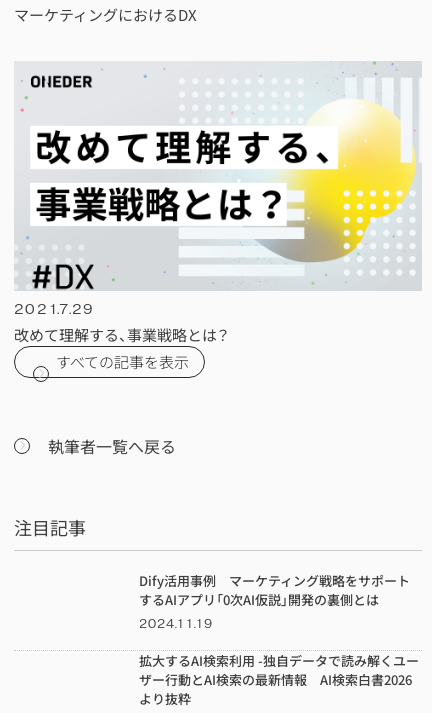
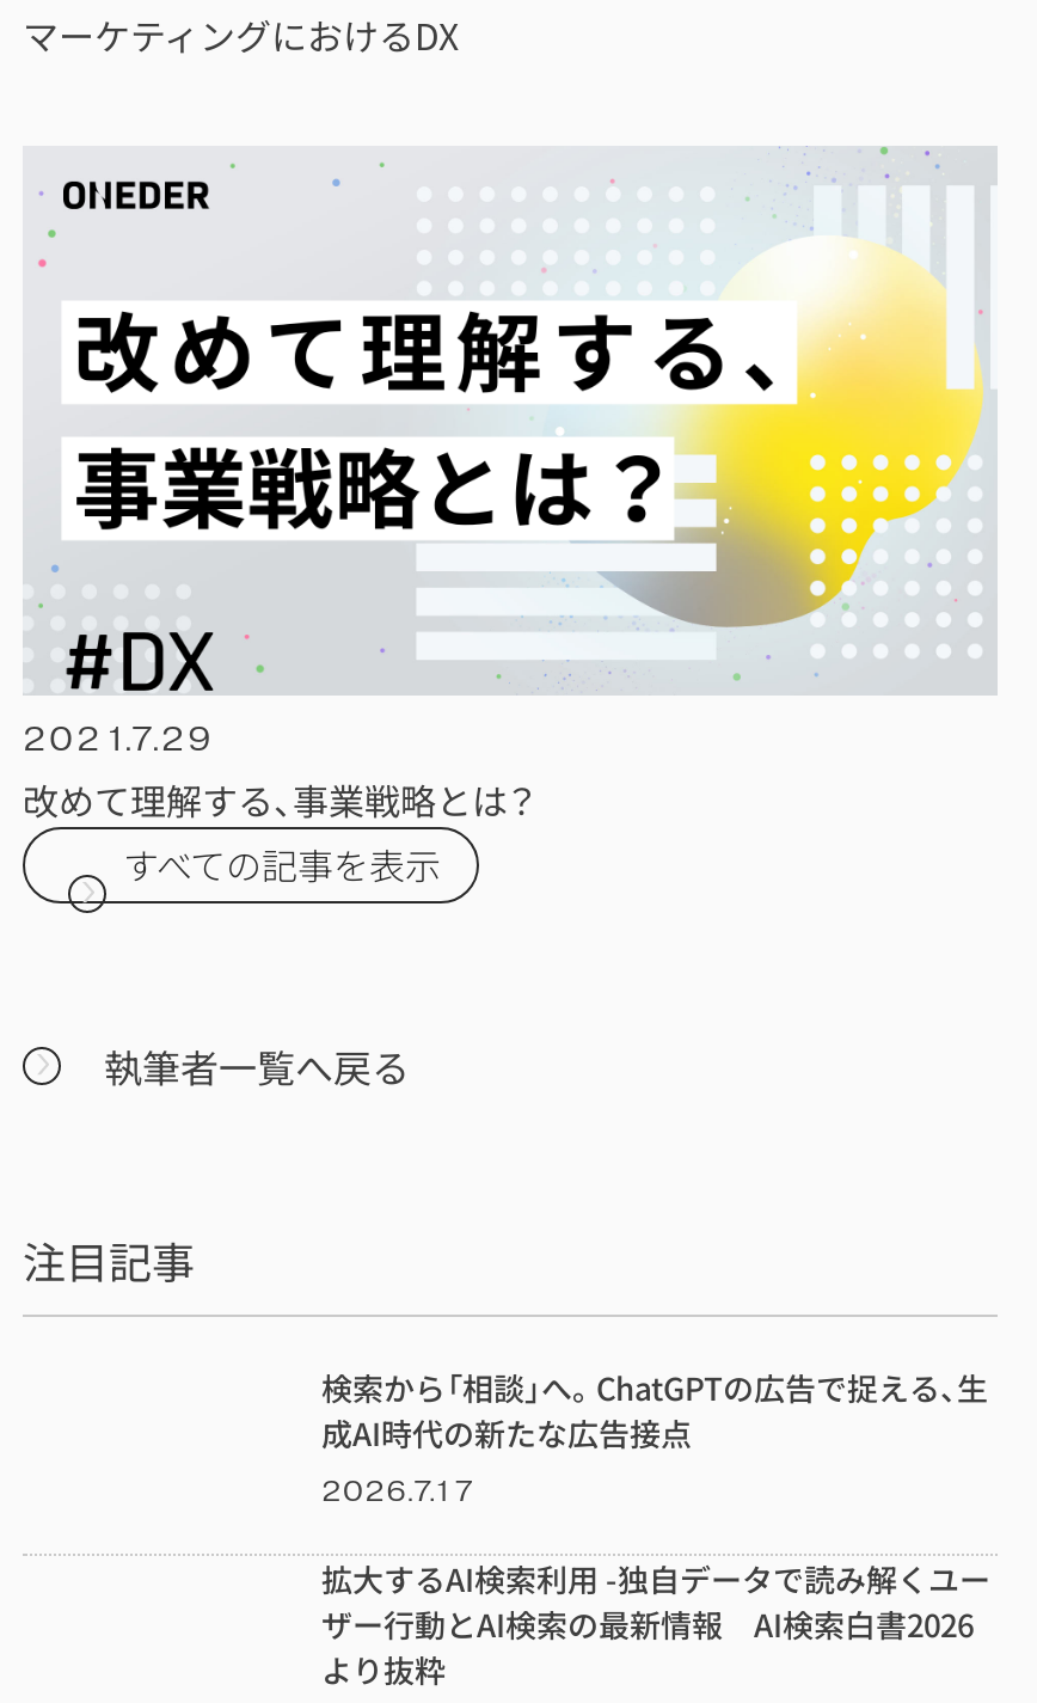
[139,570,410,630] Dify活用事例 マーケティング戦略をサポート | するAIアプリ「0次AI仮説」開発の裏側とは | 2024.11.19 -> [321,1364,988,1507] 検索から「相談」へ。ChatGPTの広告で捉える、生 | 成AI時代の新たな広告接点 | 2026.7.17

